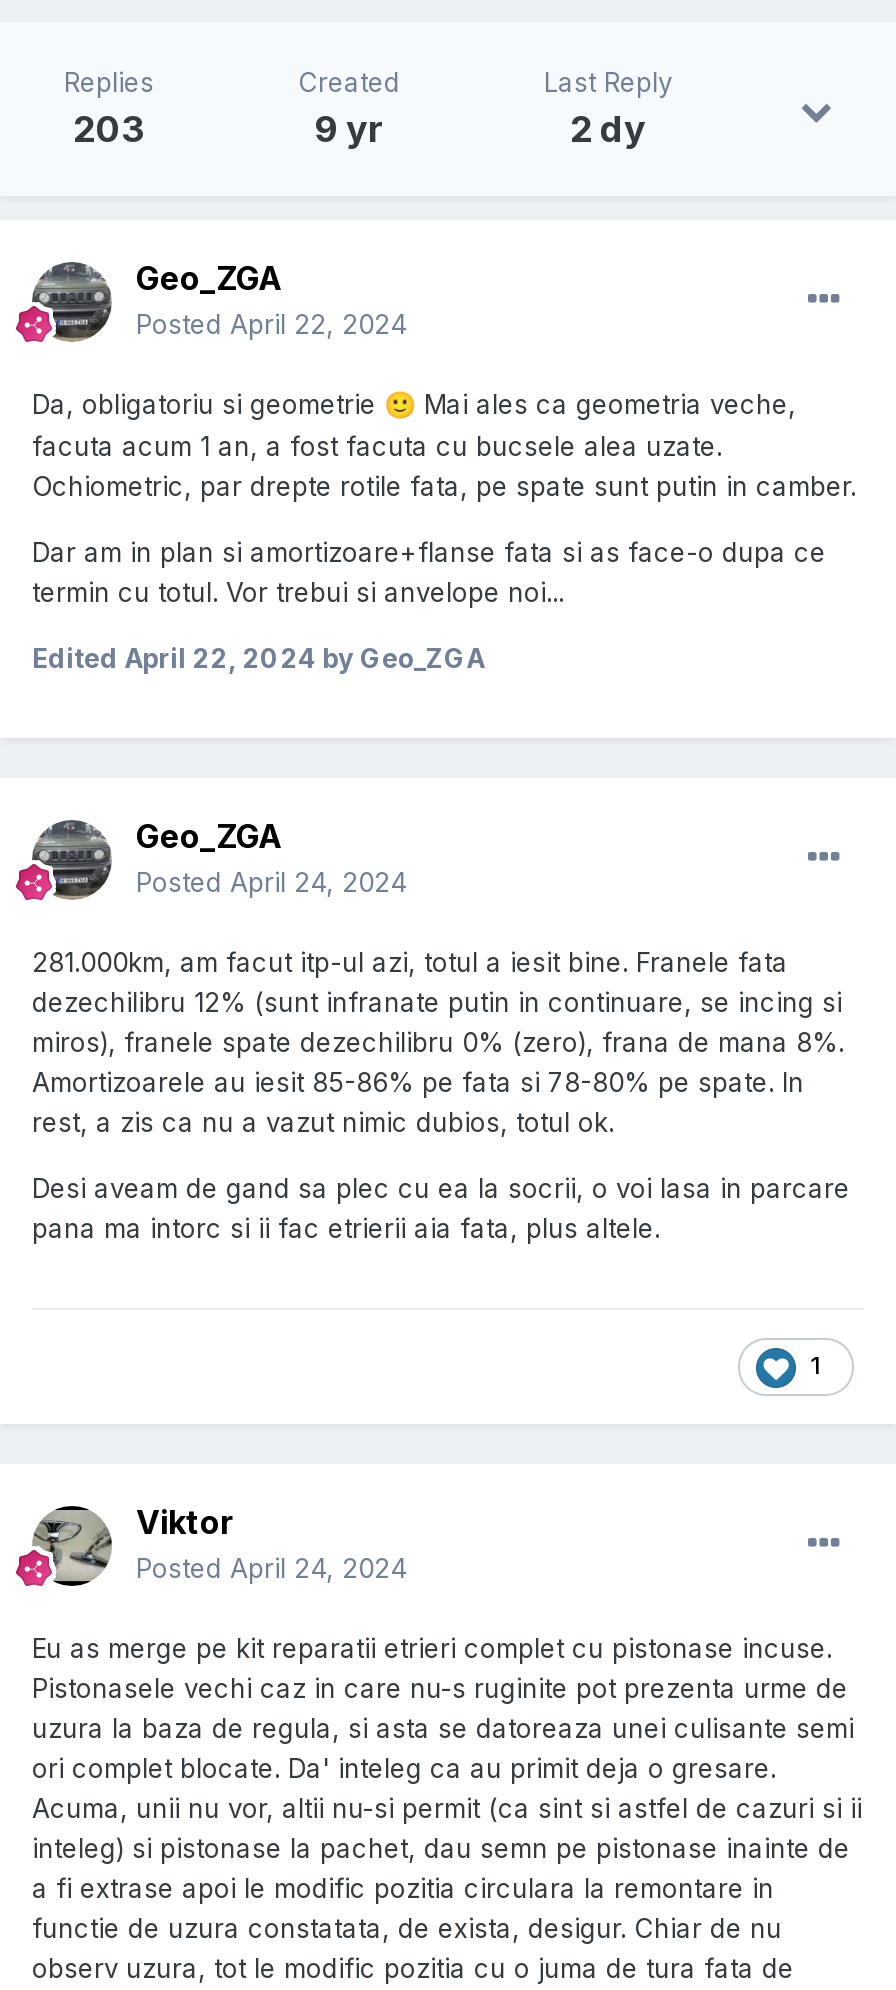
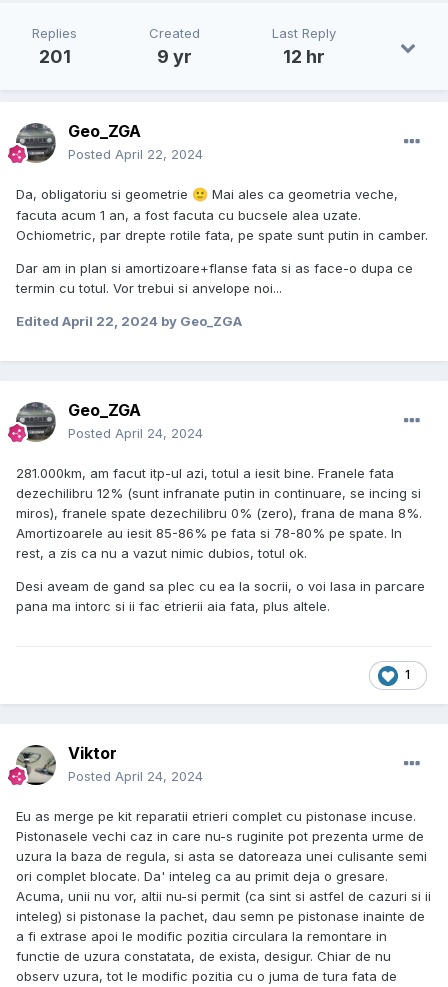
[73,109,145,151] 203 -> [38,46,70,67] 201
[570,109,646,151] 2 dy -> [283,46,325,67] 12 hr

